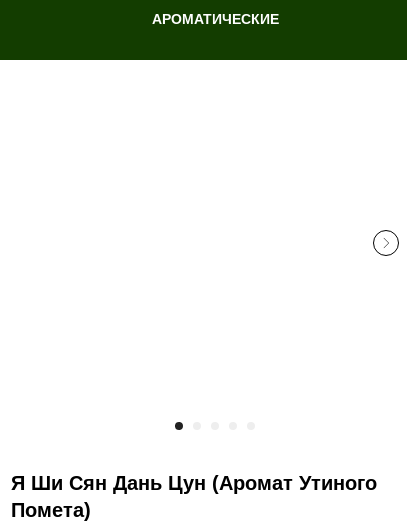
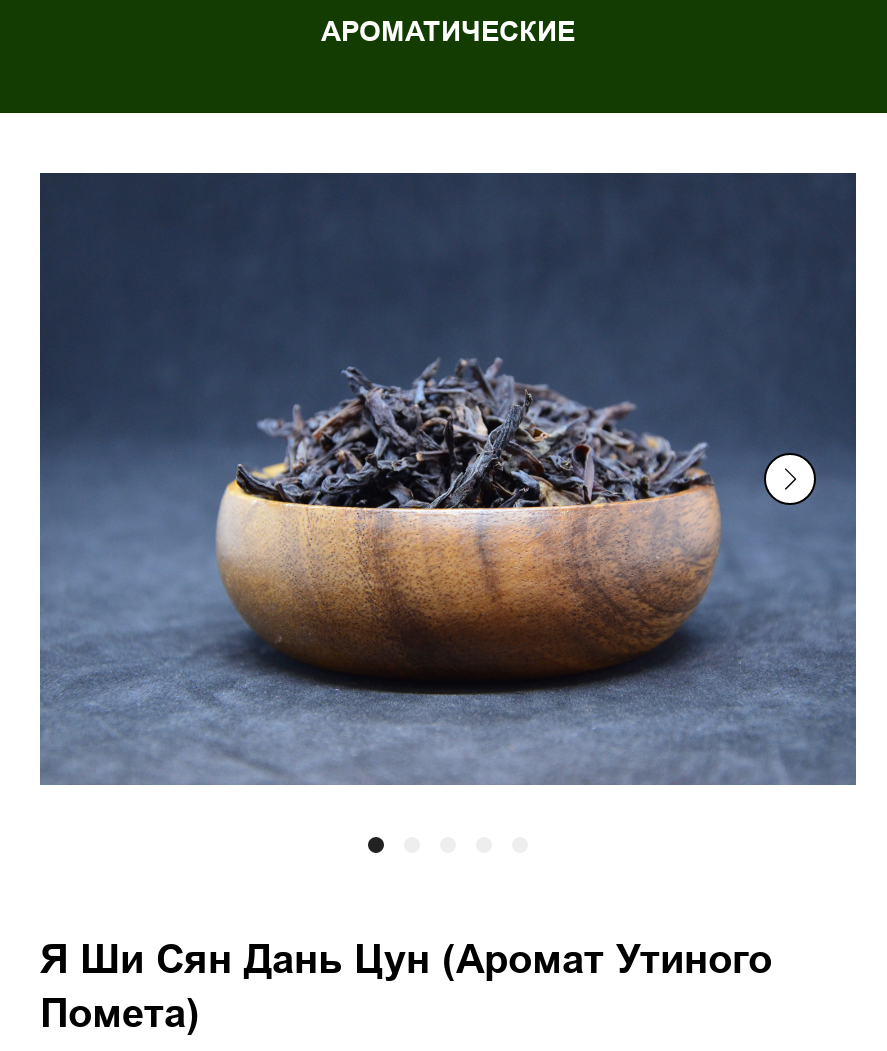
none -> [38,171,858,787] [image]

